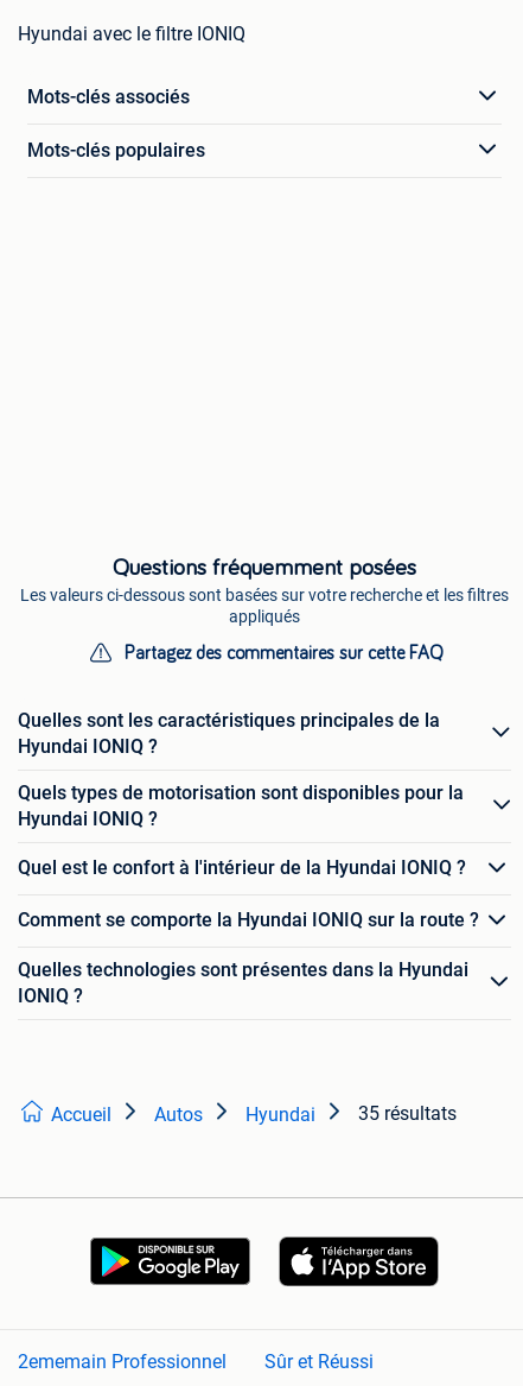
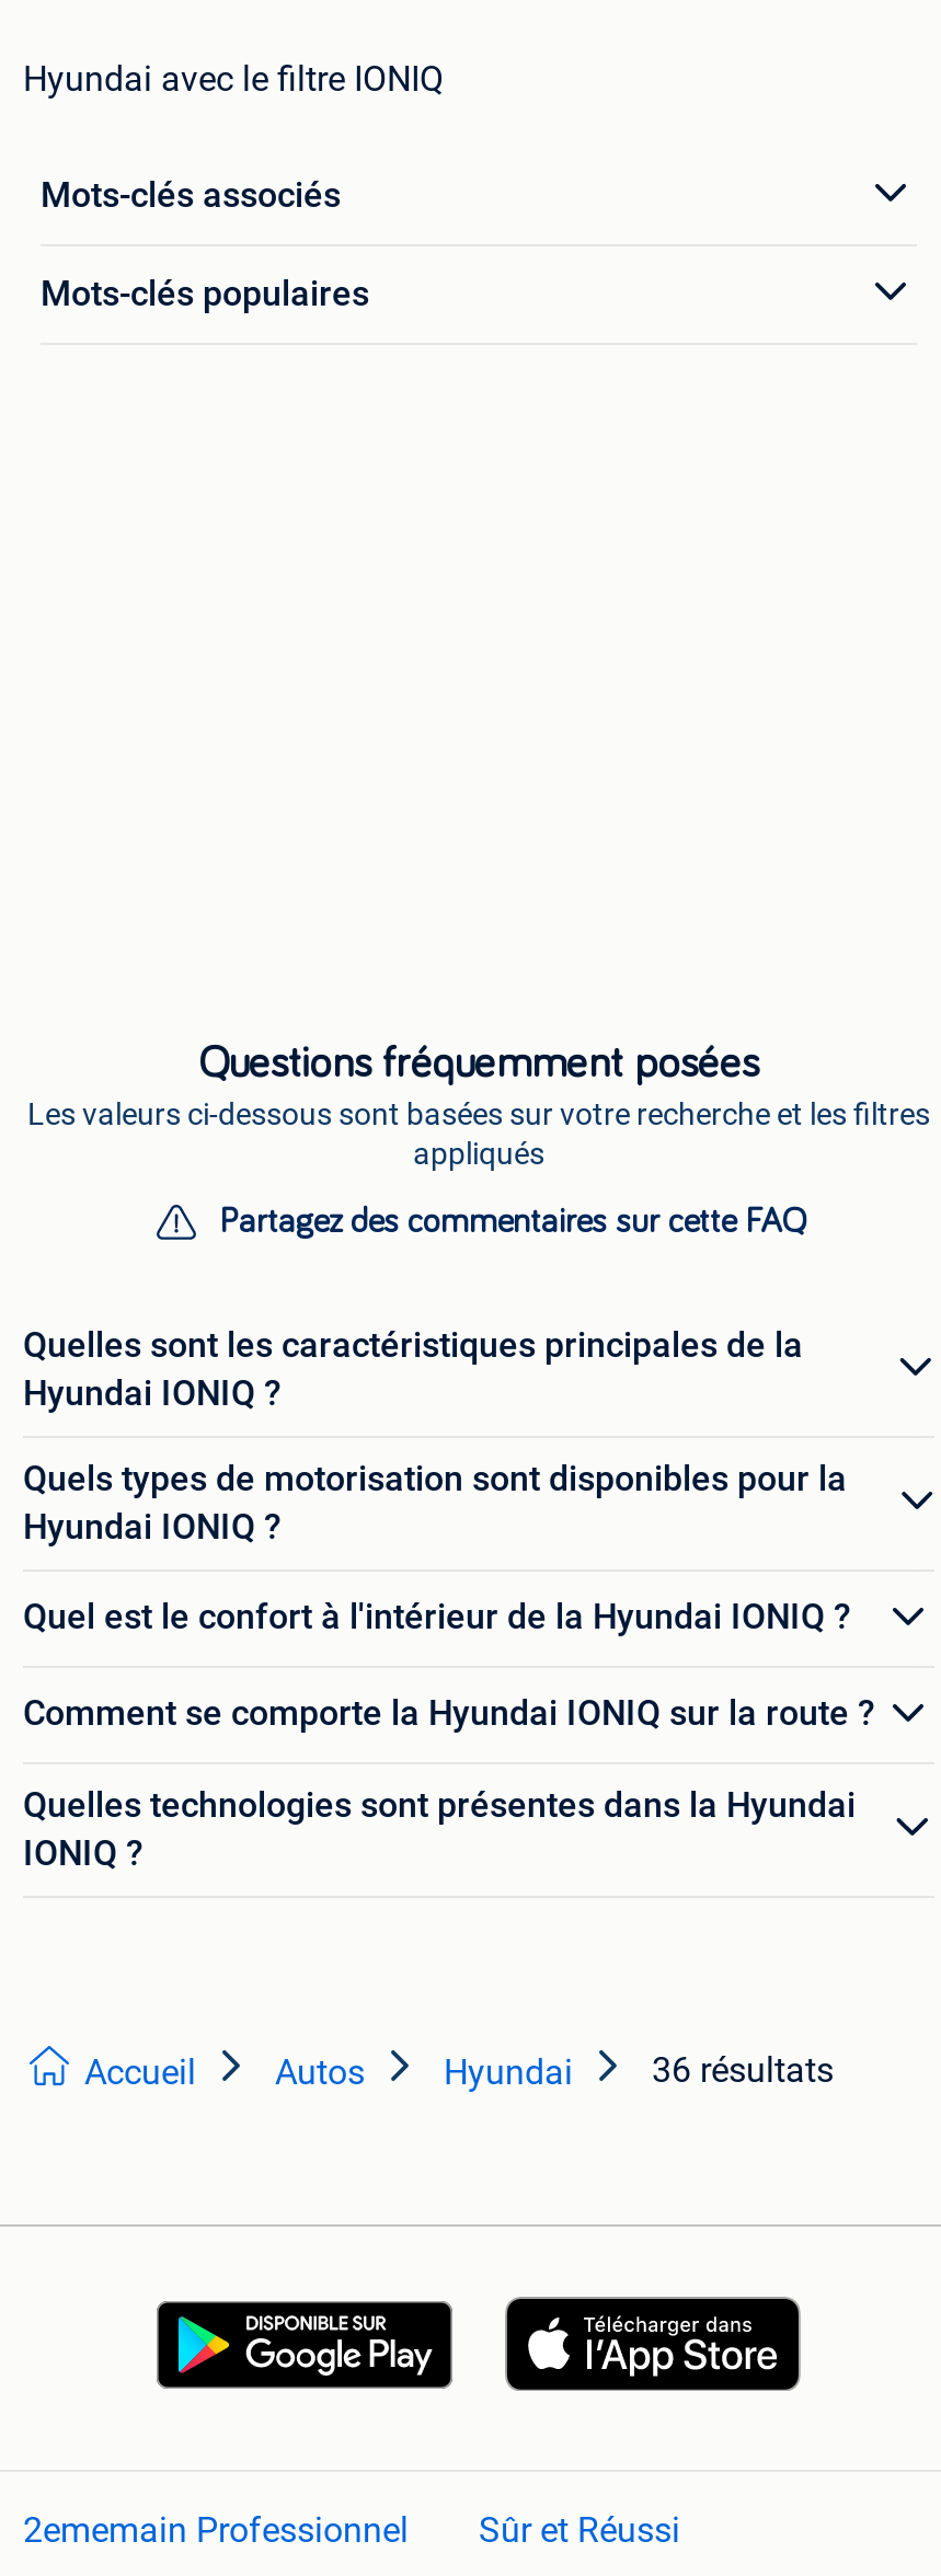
[51,1102,457,1125] Accueil Autos Hyundai 35 résultats -> [84,2049,834,2093] Accueil Autos Hyundai 36 résultats

